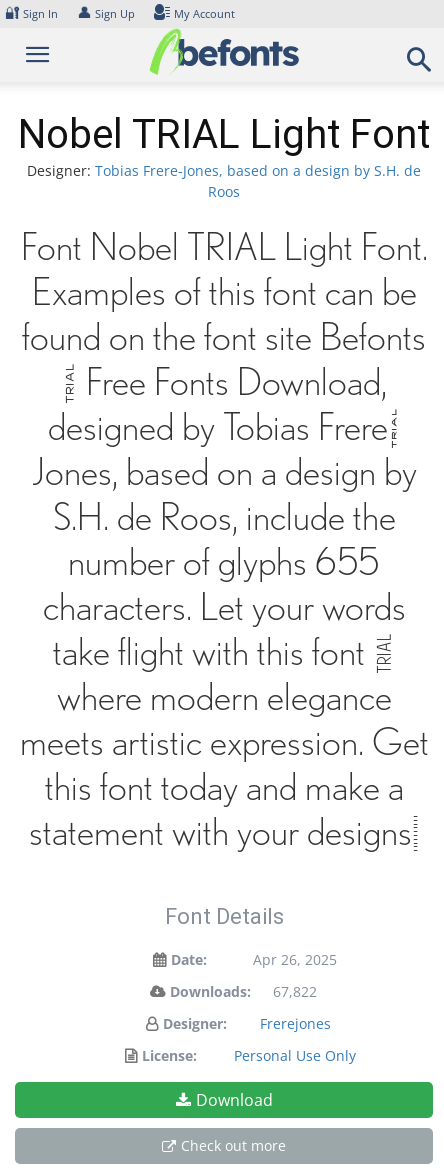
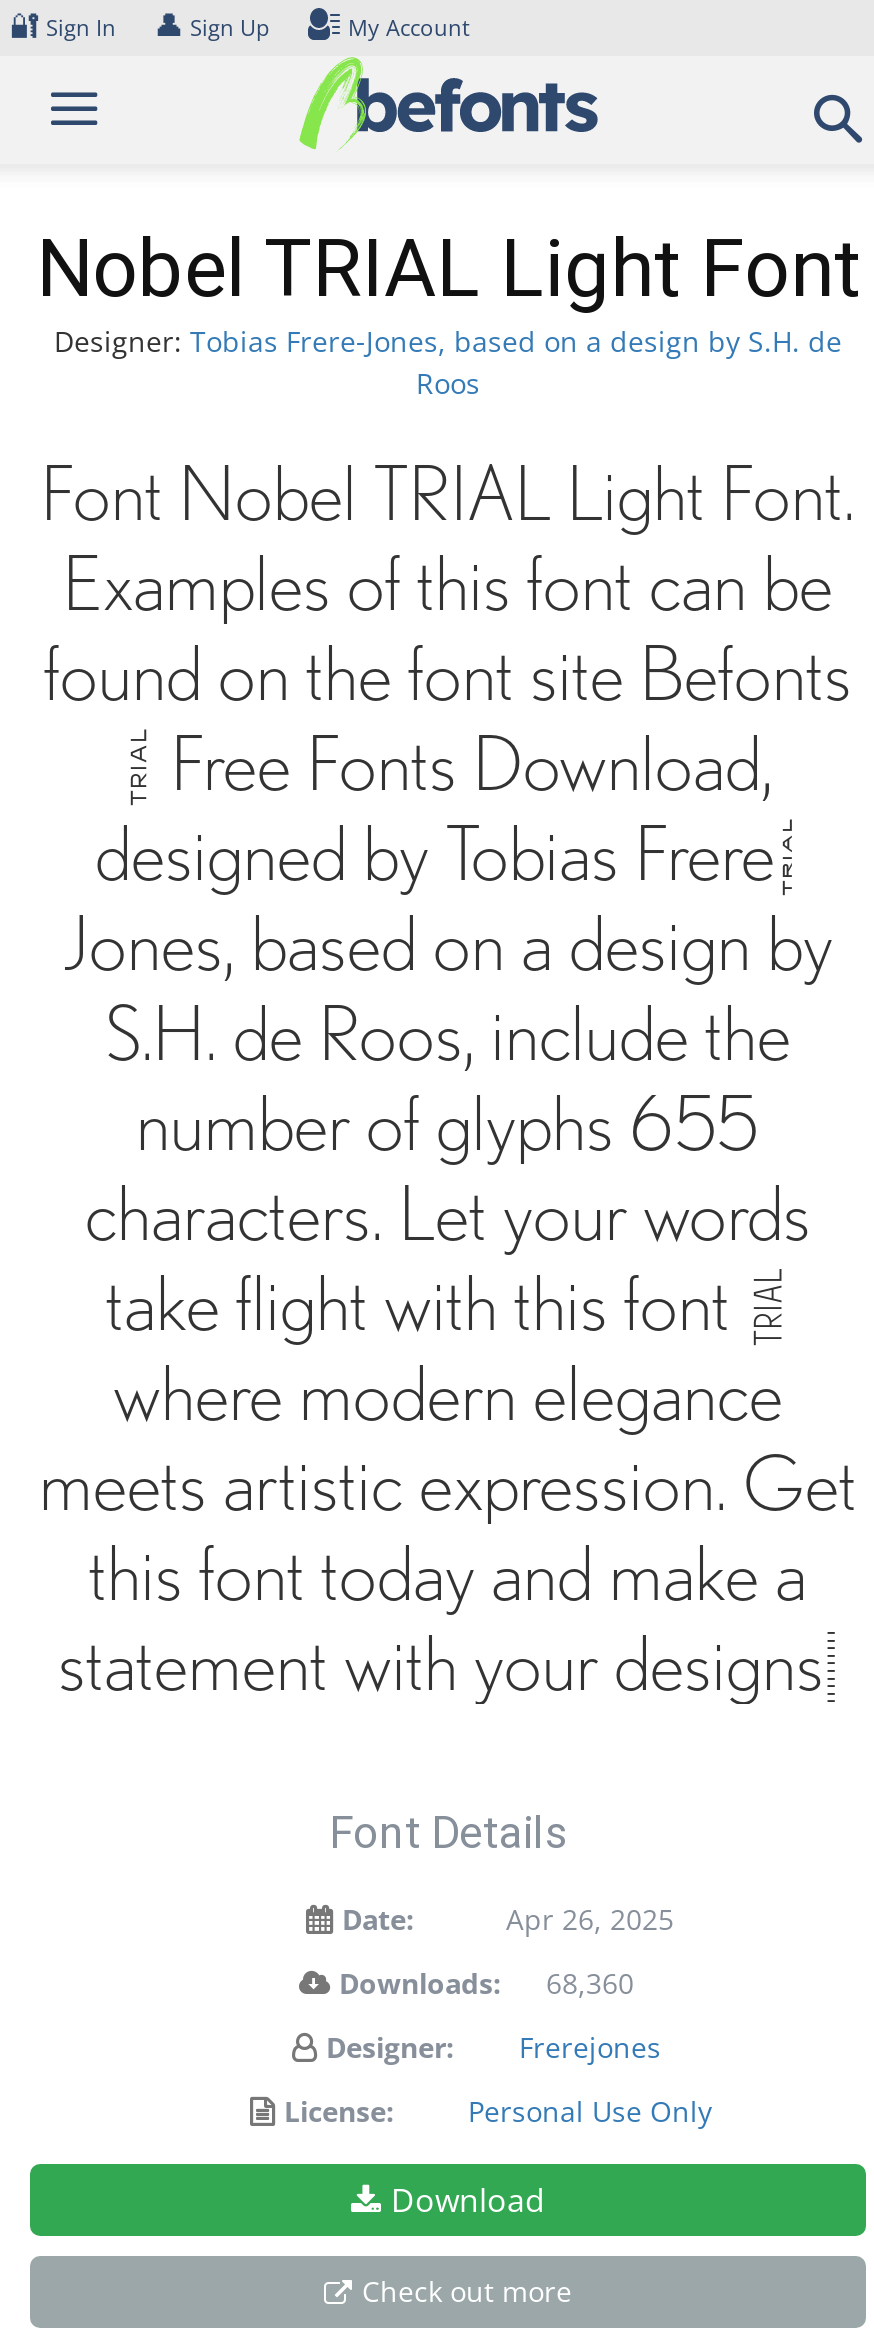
[169,982,317,1001] Downloads: 67,822 -> [339,1964,634,2002] Downloads: 68,360

